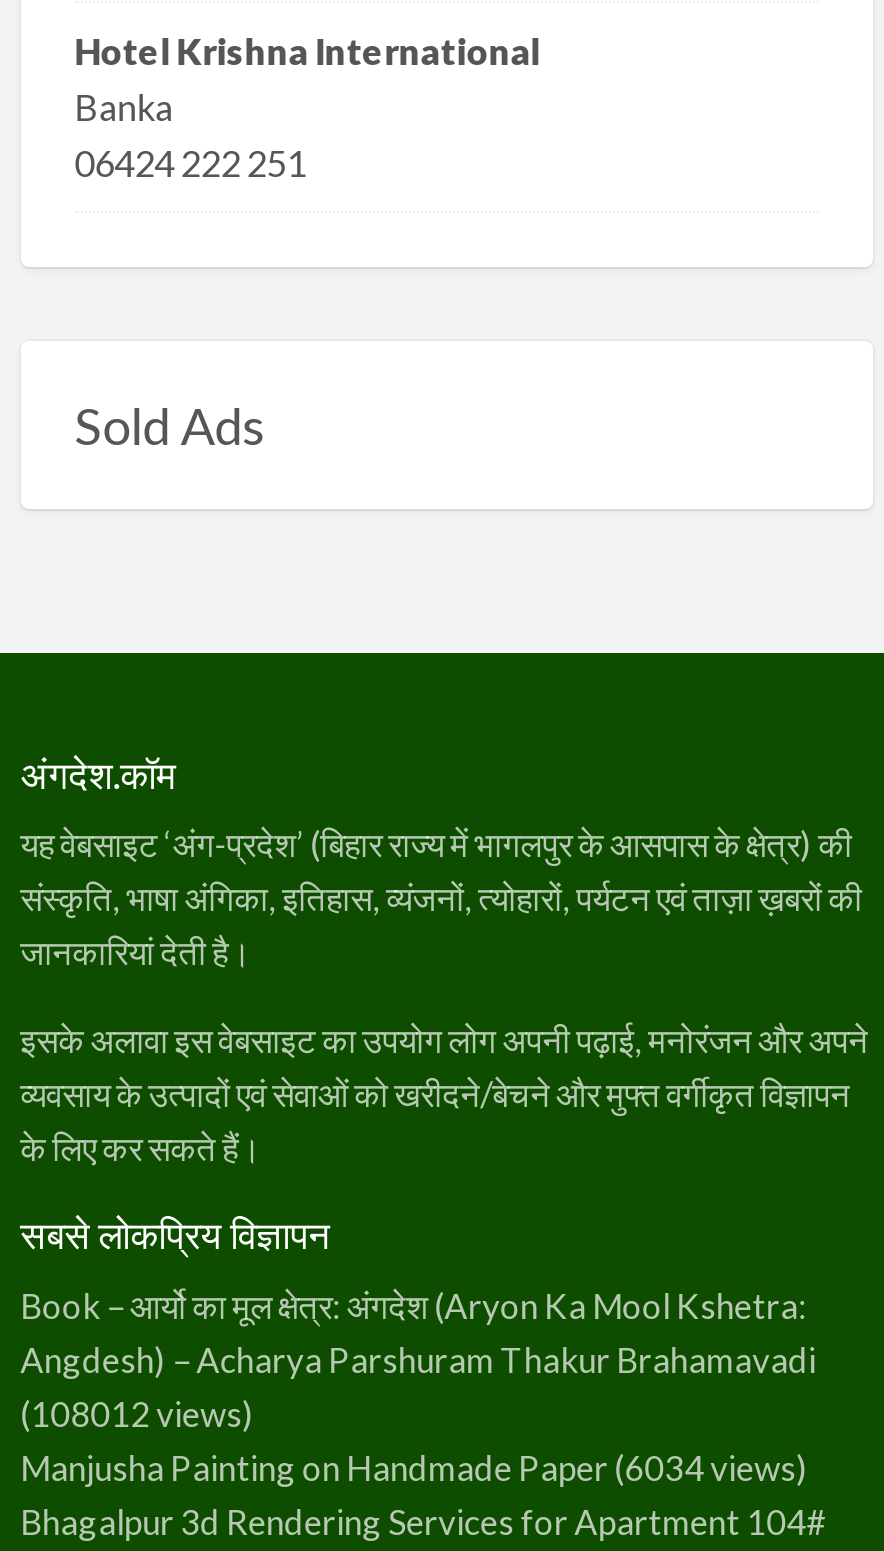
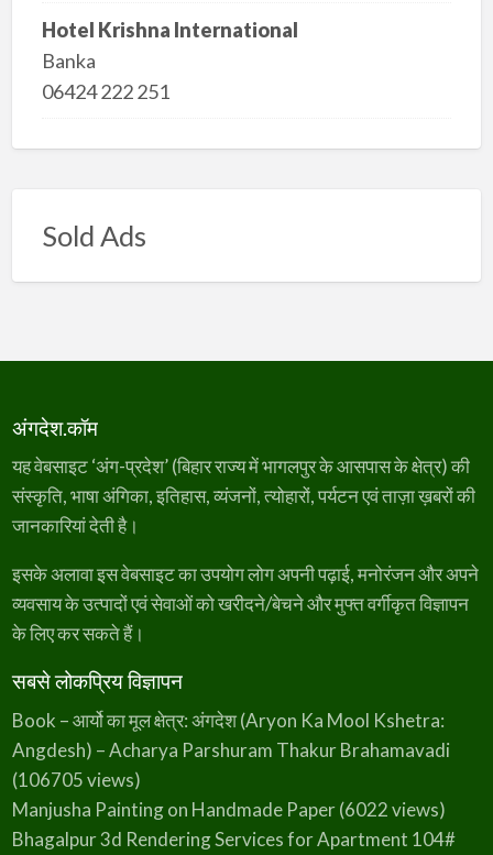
[20,1393,254,1435] (108012 views) -> [12,768,140,791] (106705 views)
[20,1447,808,1489] Manjusha Painting on Handmade Paper (6034 views) -> [12,798,445,821] Manjusha Painting on Handmade Paper (6022 views)

